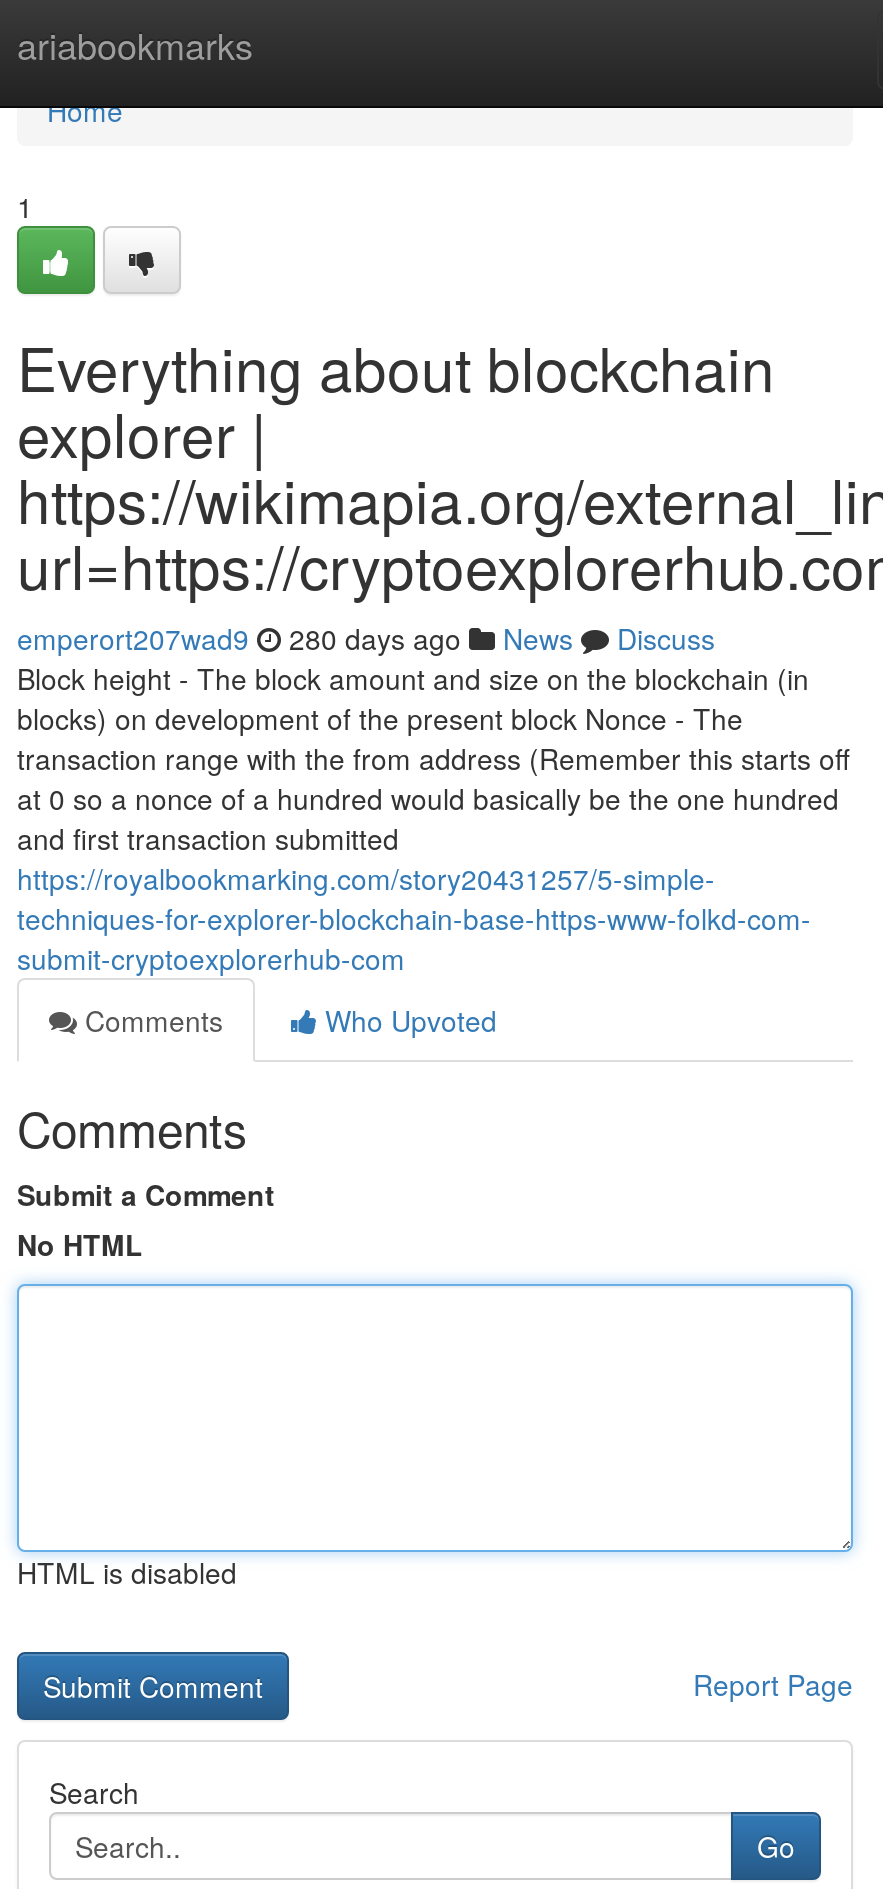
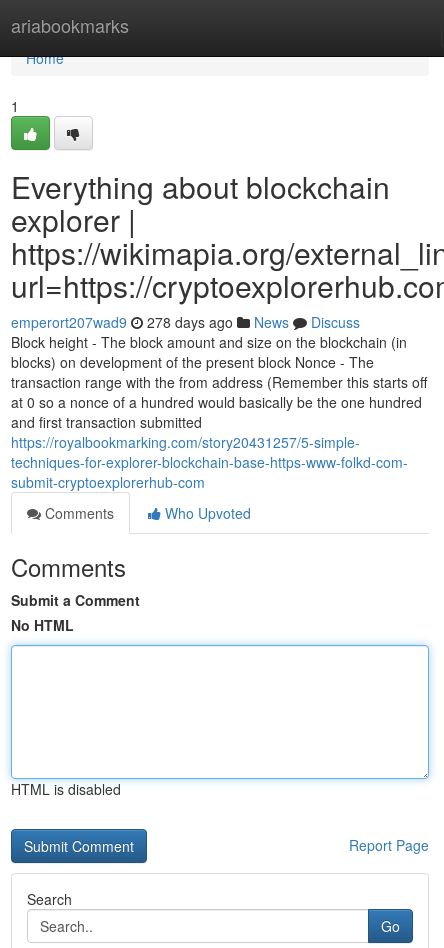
[17,618,715,658] emperort207wad9 280 days ago News Discuss -> [11,312,360,332] emperort207wad9 278 days ago News Discuss

